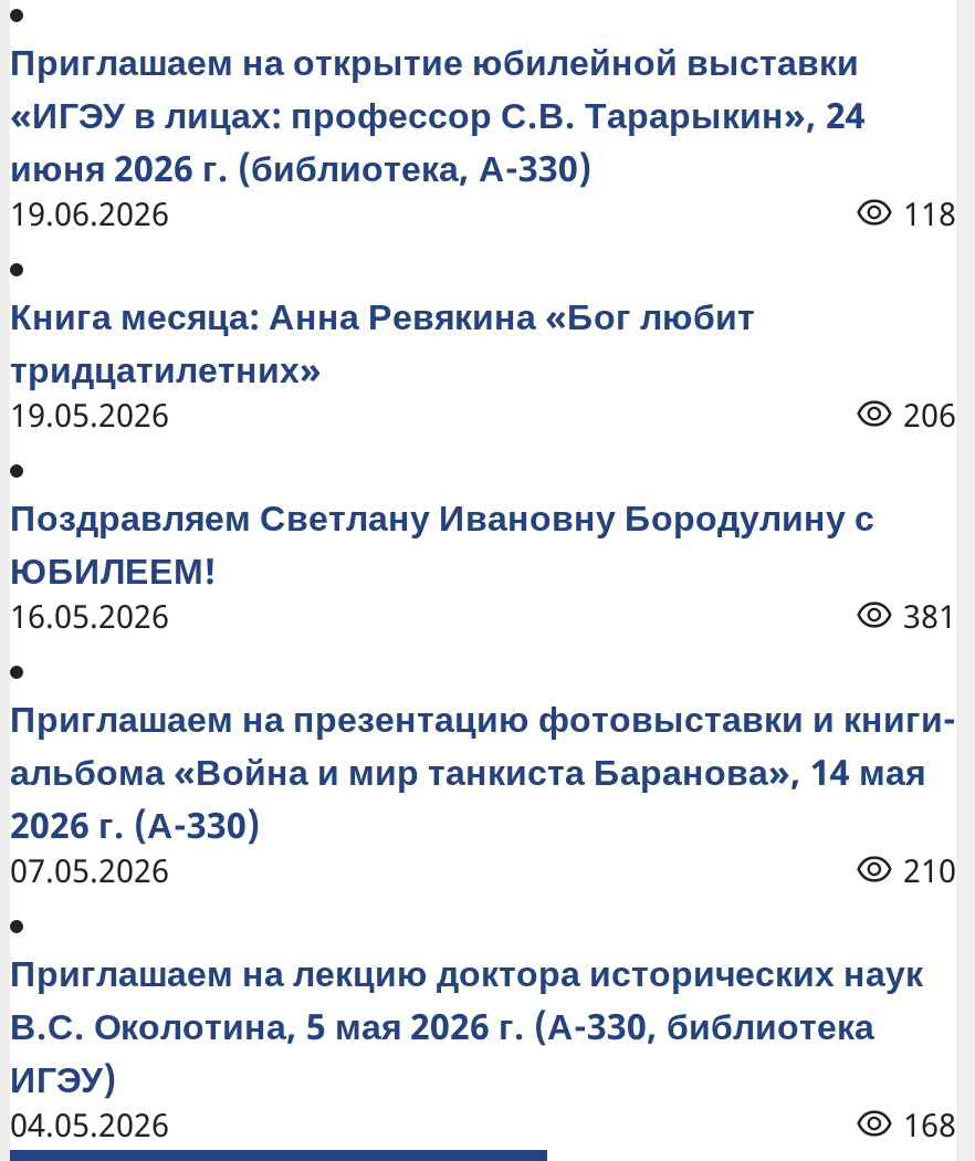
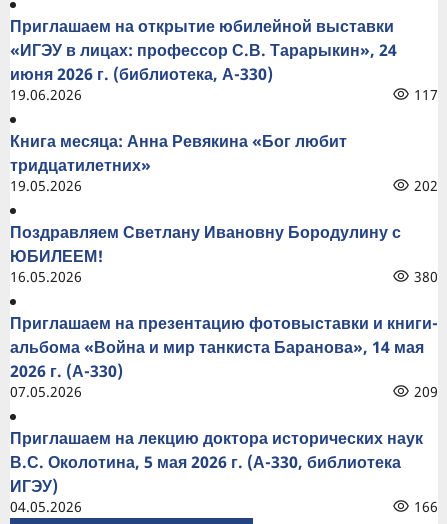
[903,192,956,234] 118 -> [414,85,438,104] 117
[903,393,956,435] 206 -> [414,176,438,195] 202
[903,594,956,636] 381 -> [414,267,438,286] 380
[903,849,956,891] 210 -> [414,382,438,401] 209
[903,1103,956,1145] 168 -> [414,497,438,516] 166

